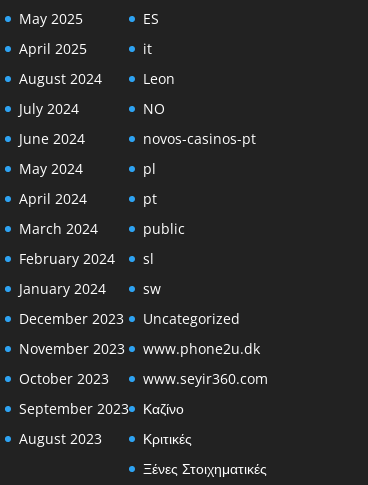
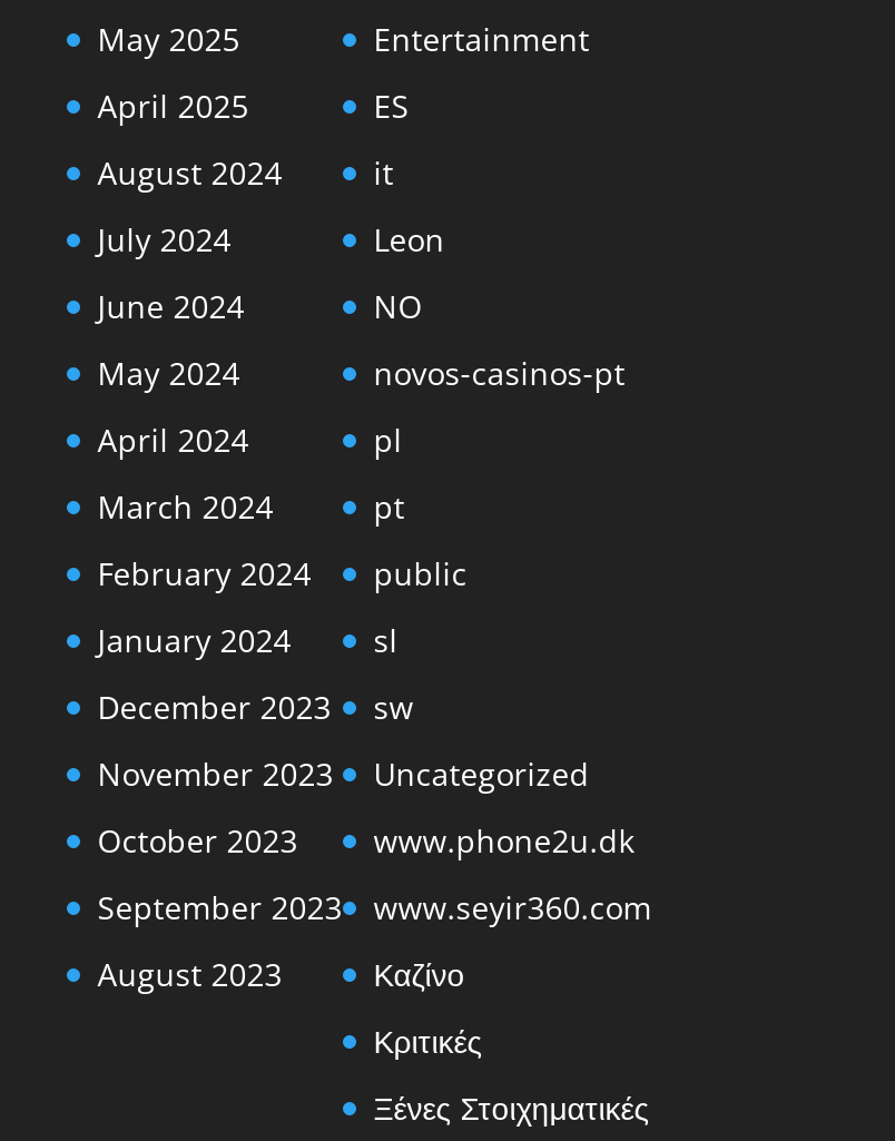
none -> [374,18,590,60] Entertainment

